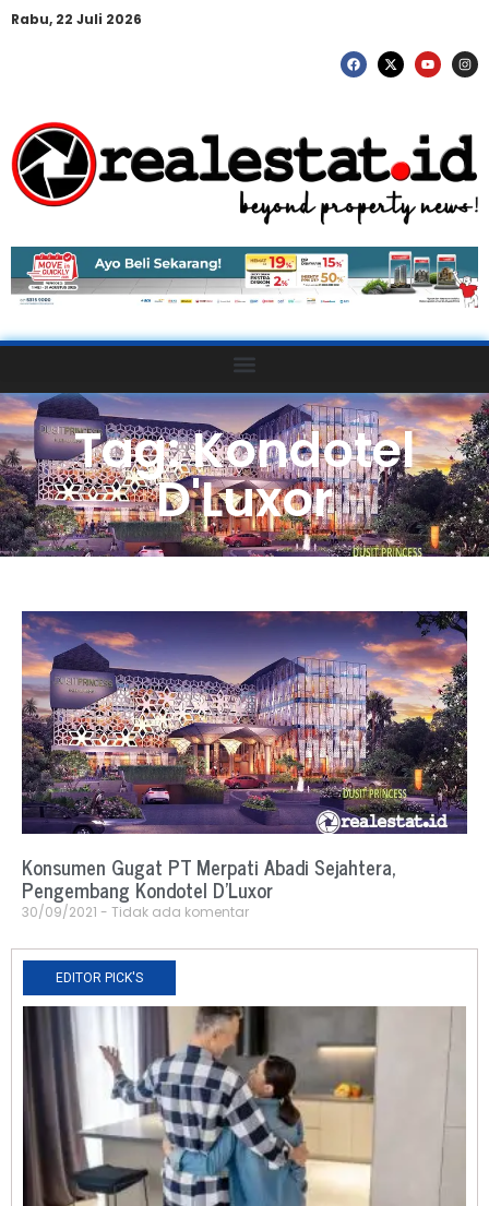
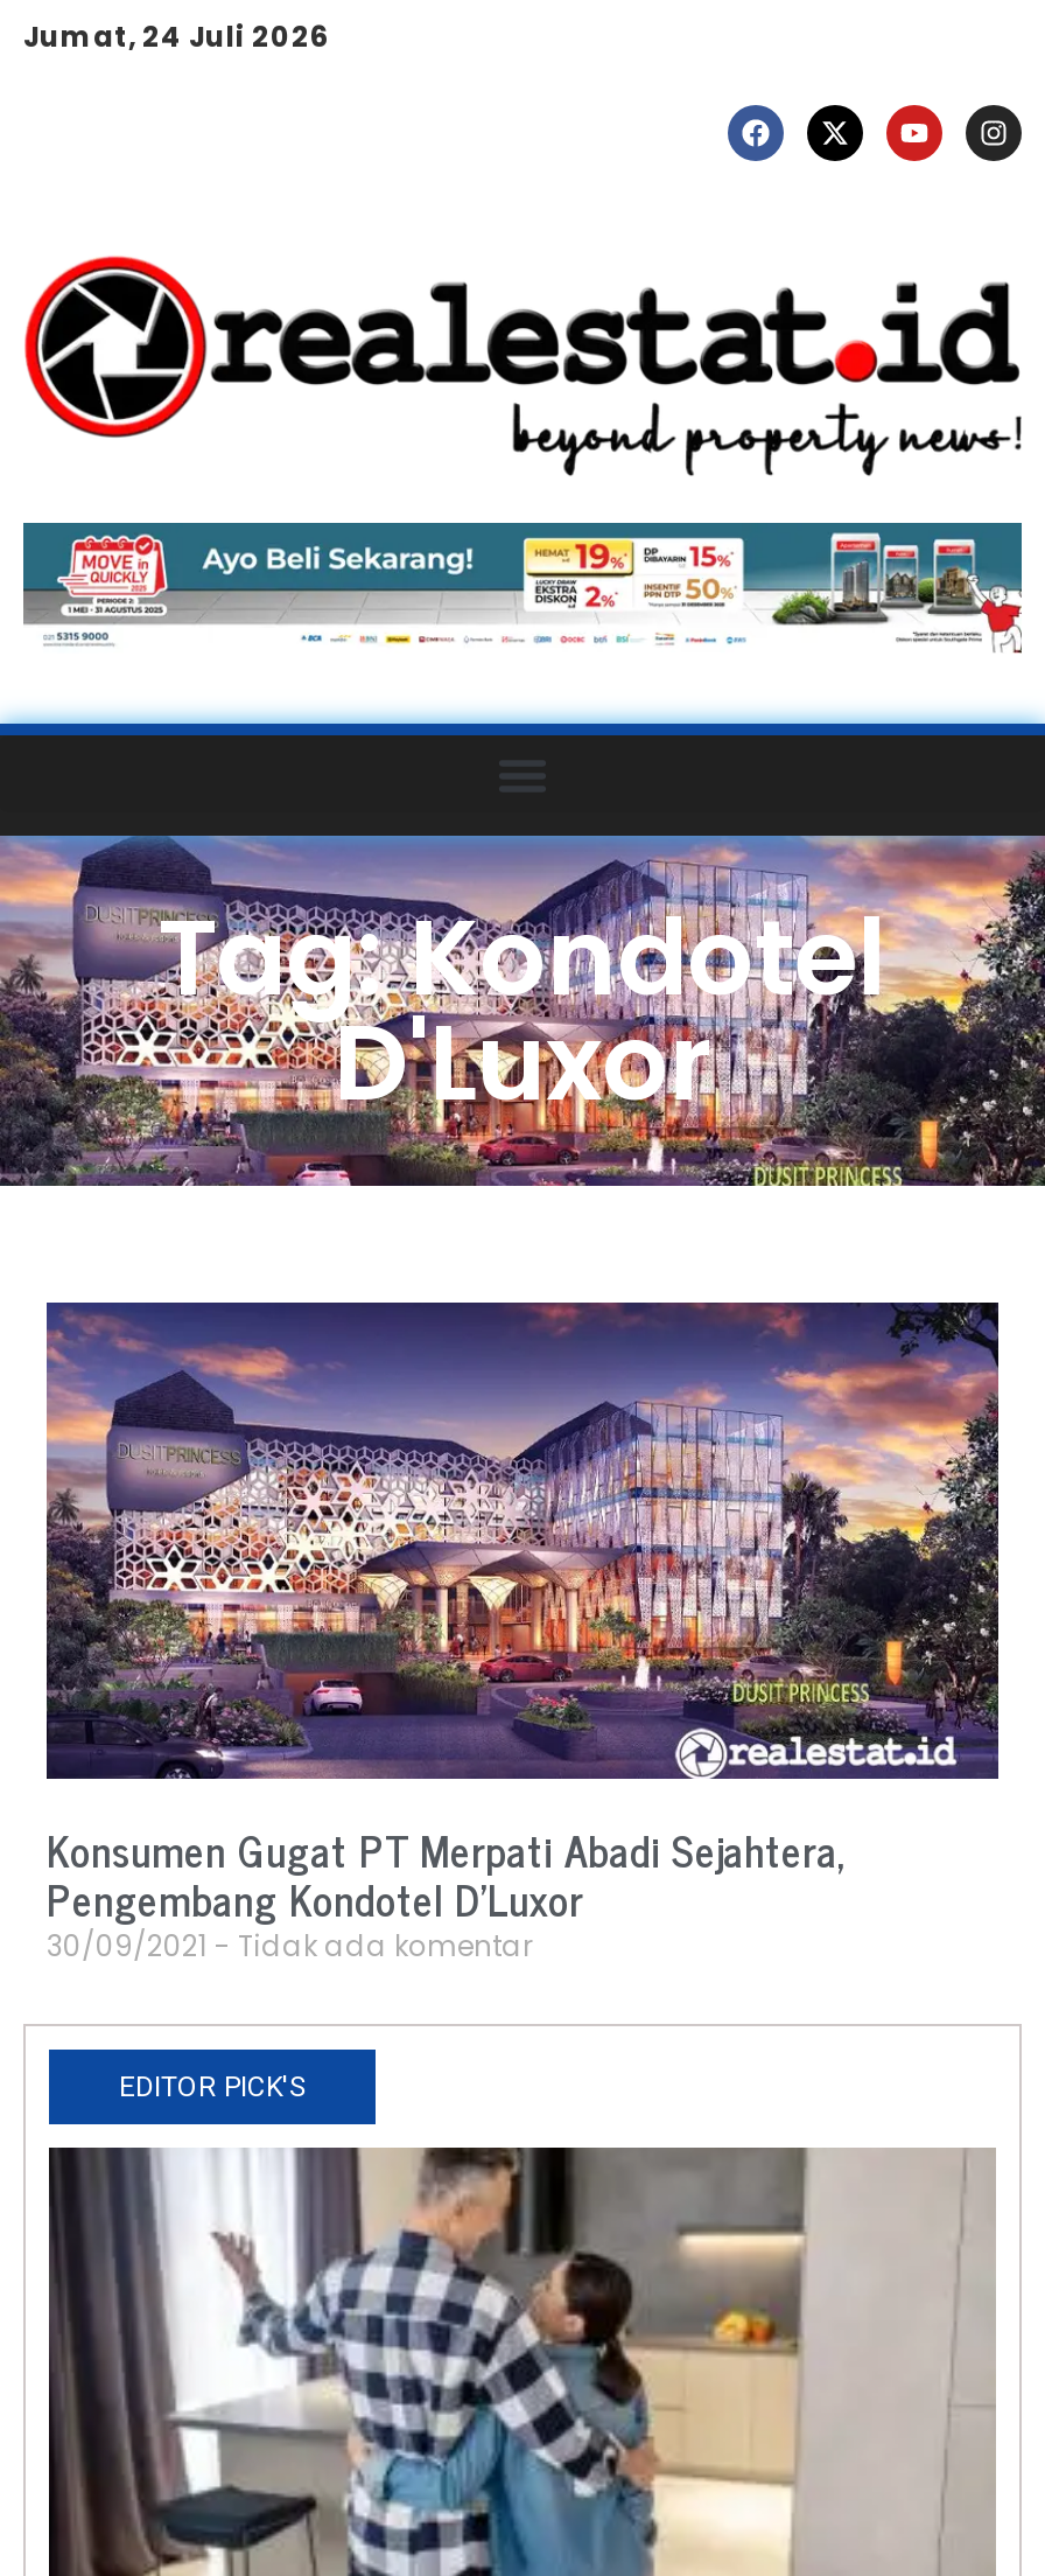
[11,10,142,28] Rabu, 22 Juli 2026 -> [23,16,329,56] Jumat, 24 Juli 2026

